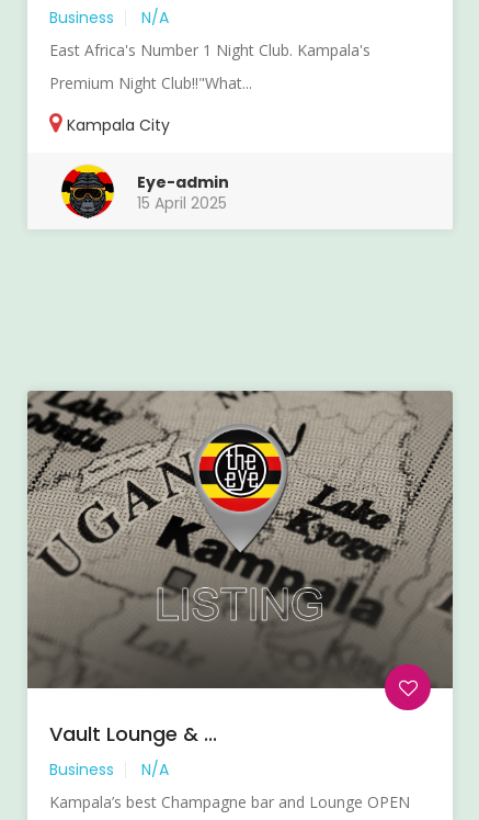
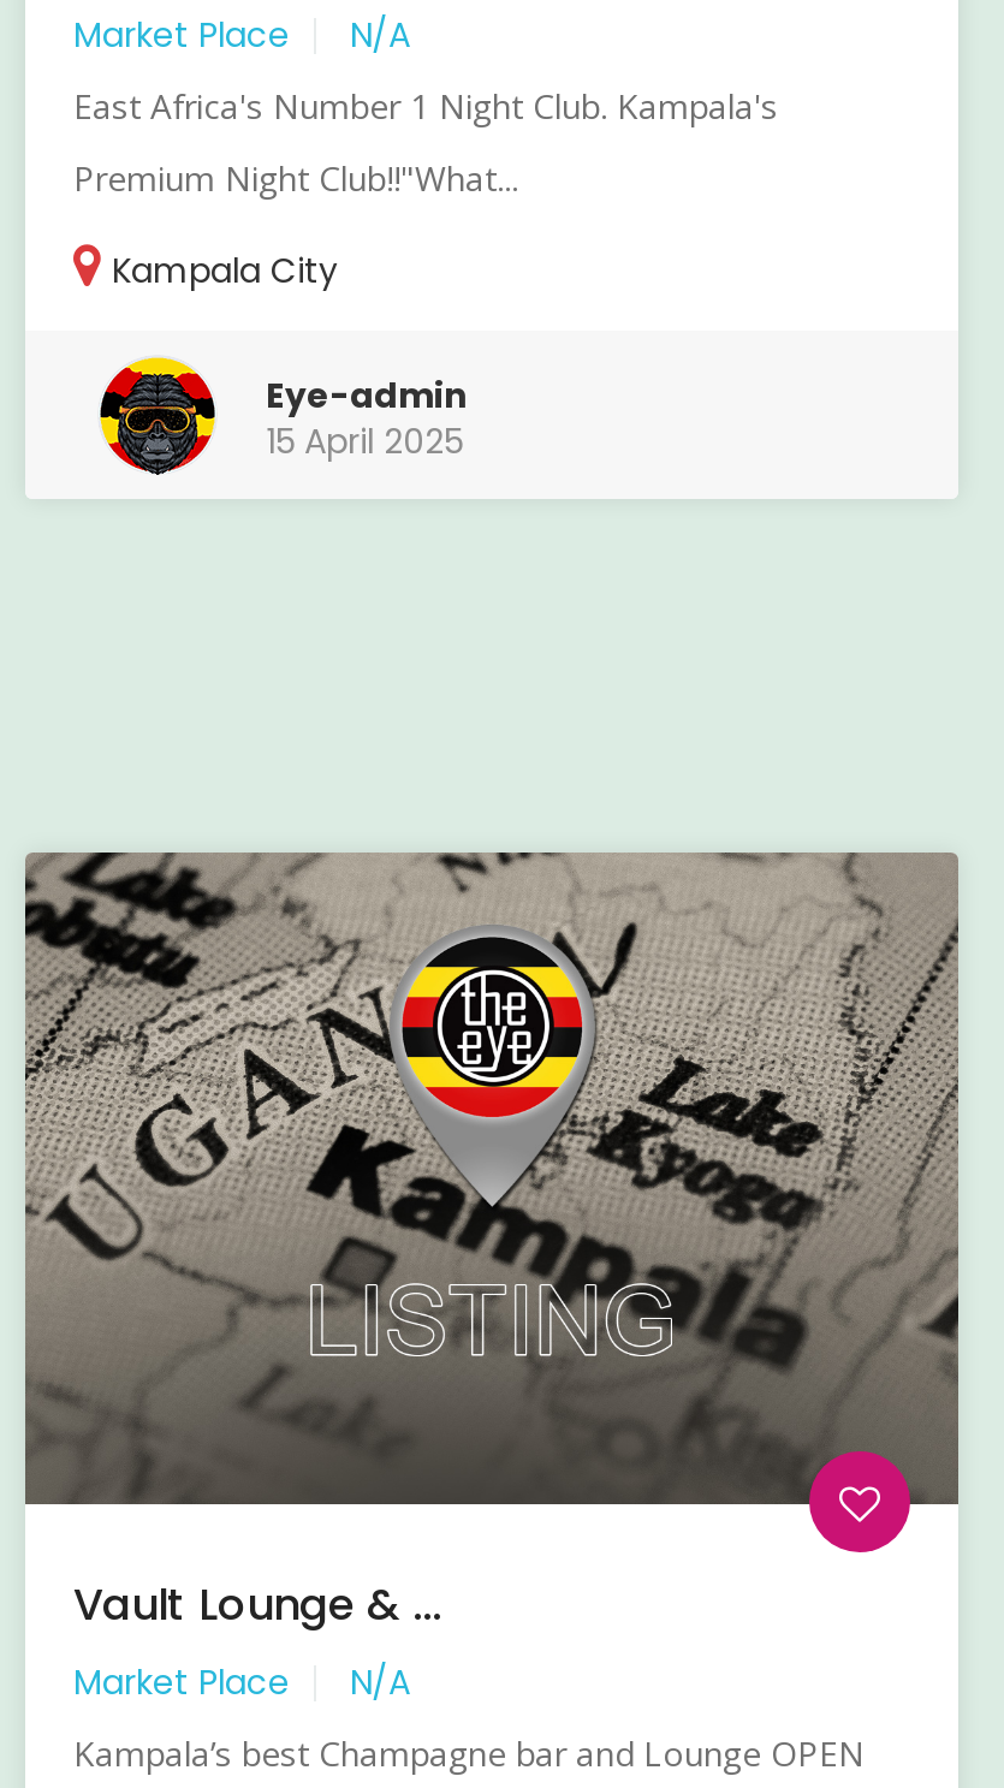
[49,7,114,29] Business -> [73,11,290,59] Market Place
[49,759,114,781] Business -> [73,1659,290,1707] Market Place

